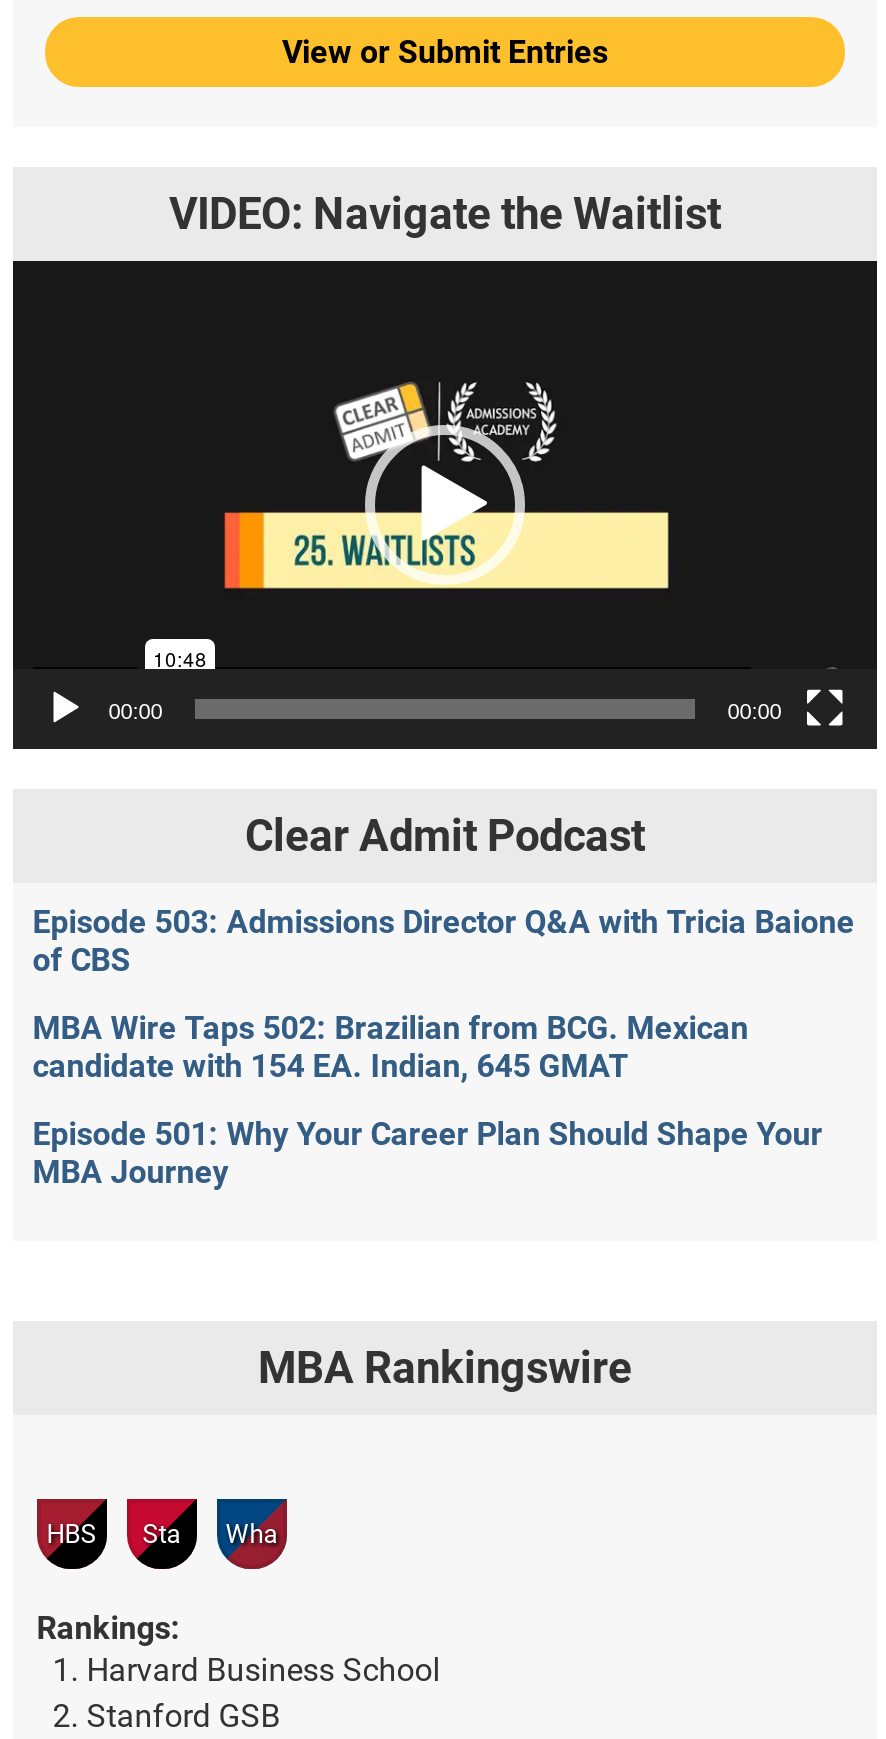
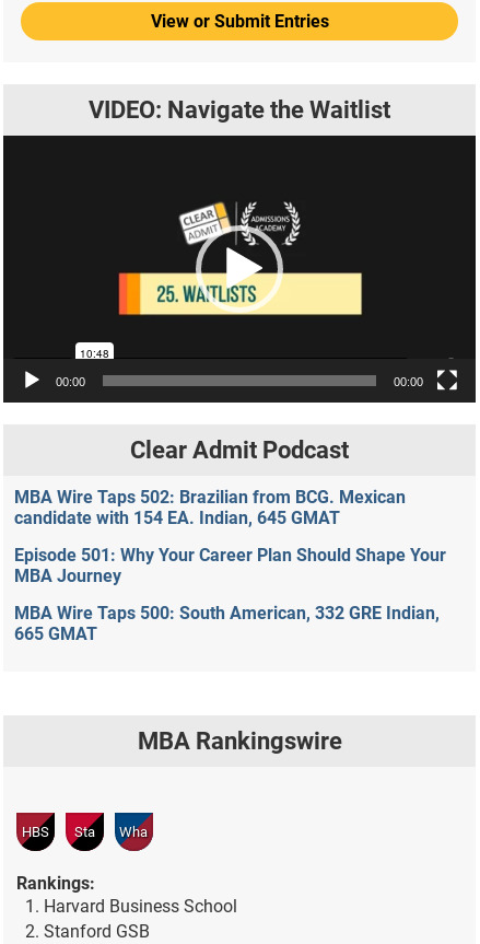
[33,902,855,978] Episode 503: Admissions Director Q&A with Tricia Baione | of CBS -> none
moved [33,1008,823,1190] -> [14,486,446,586]: MBA Wire Taps 502: Brazilian from BCG. Mexican | candidate with 154 EA. Indian, 645 GMAT | Episode 501: Why Your Career Plan Should Shape Your | MBA Journey
none -> [14,602,439,644] MBA Wire Taps 500: South American, 332 GRE Indian, | 665 GMAT

